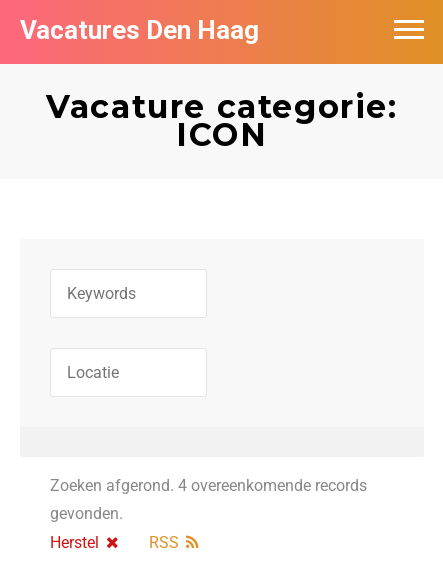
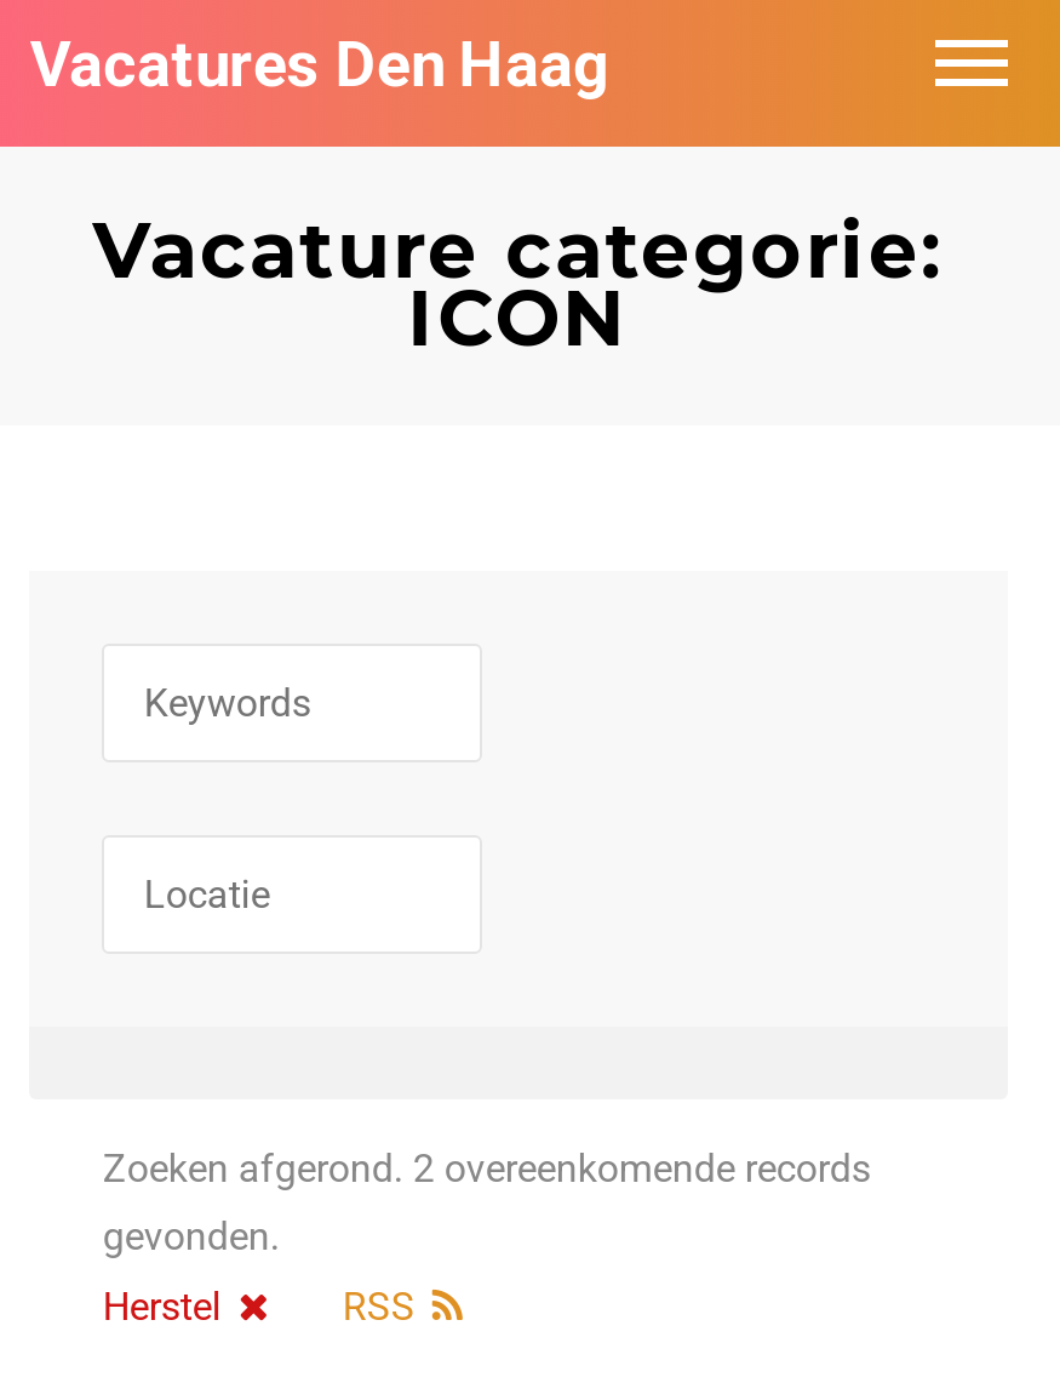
[50,476,367,495] Zoeken afgerond. 4 overeenkomende records -> [103,1146,871,1192] Zoeken afgerond. 2 overeenkomende records

